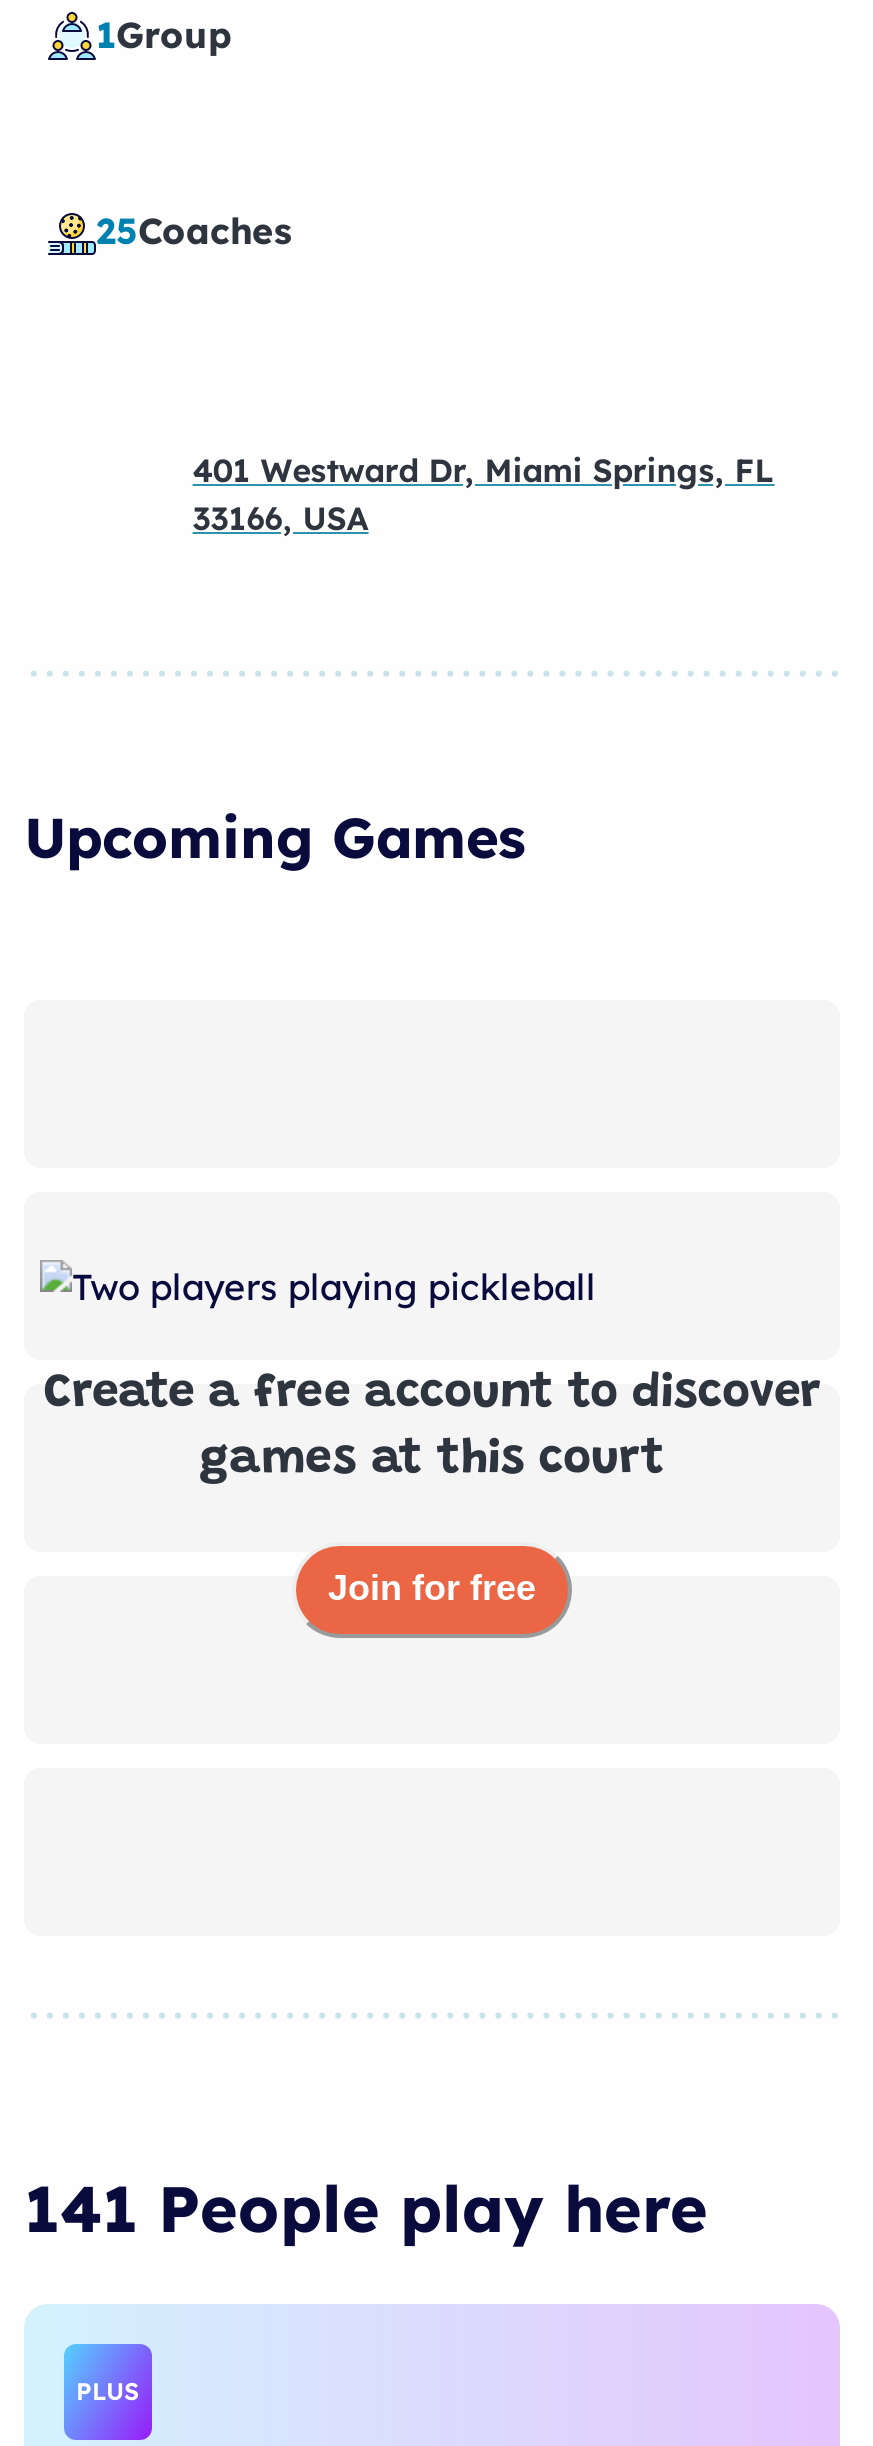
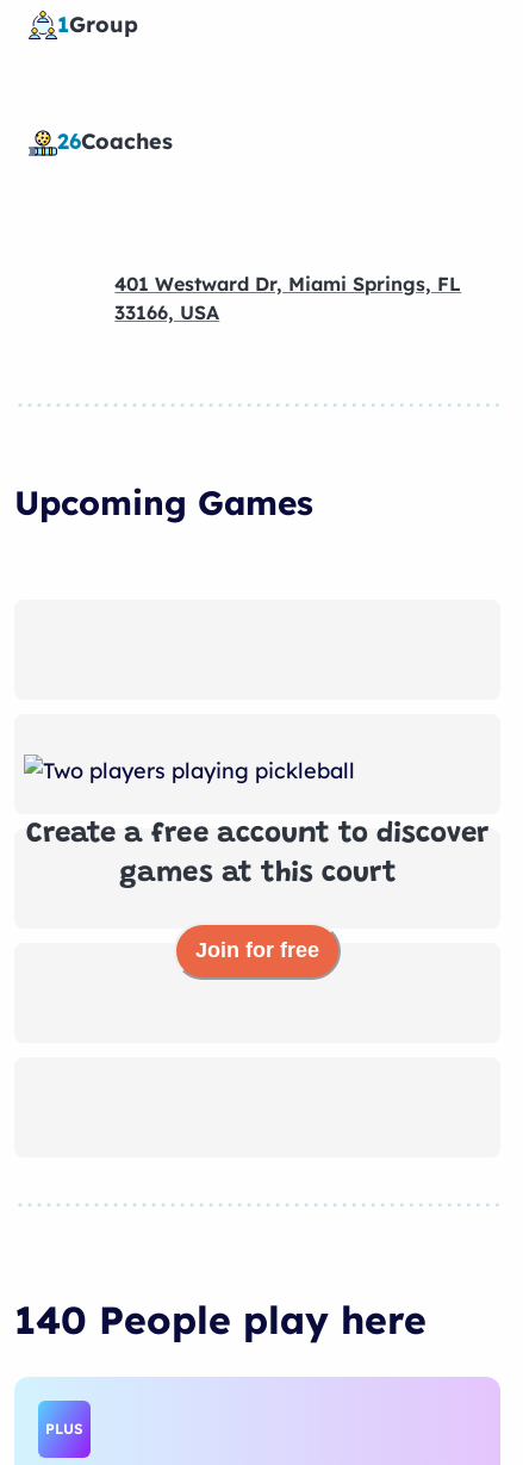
[96,208,292,254] 25Coaches -> [57,128,173,155] 26Coaches
[24,2168,708,2248] 141 People play here -> [14,1296,427,1343] 140 People play here

